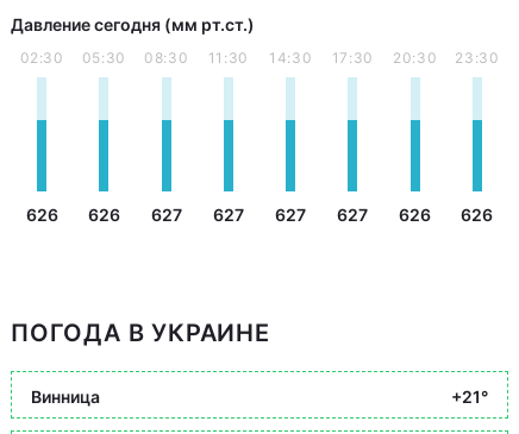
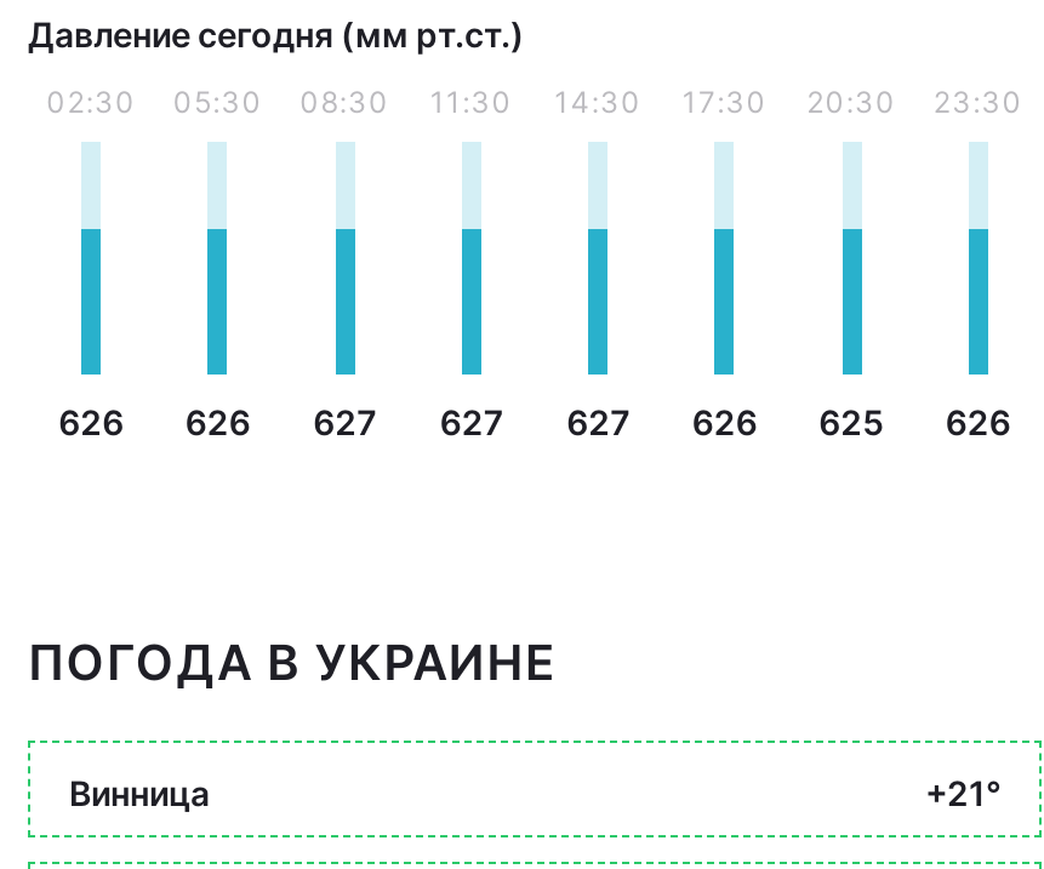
[337,205,368,225] 627 -> [692,401,758,442] 626
[399,205,431,225] 626 -> [819,401,884,442] 625

